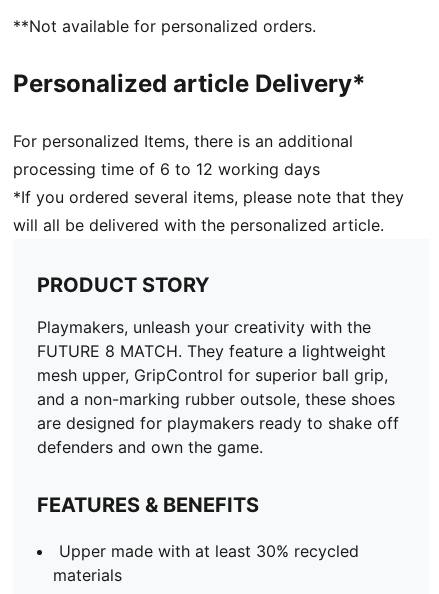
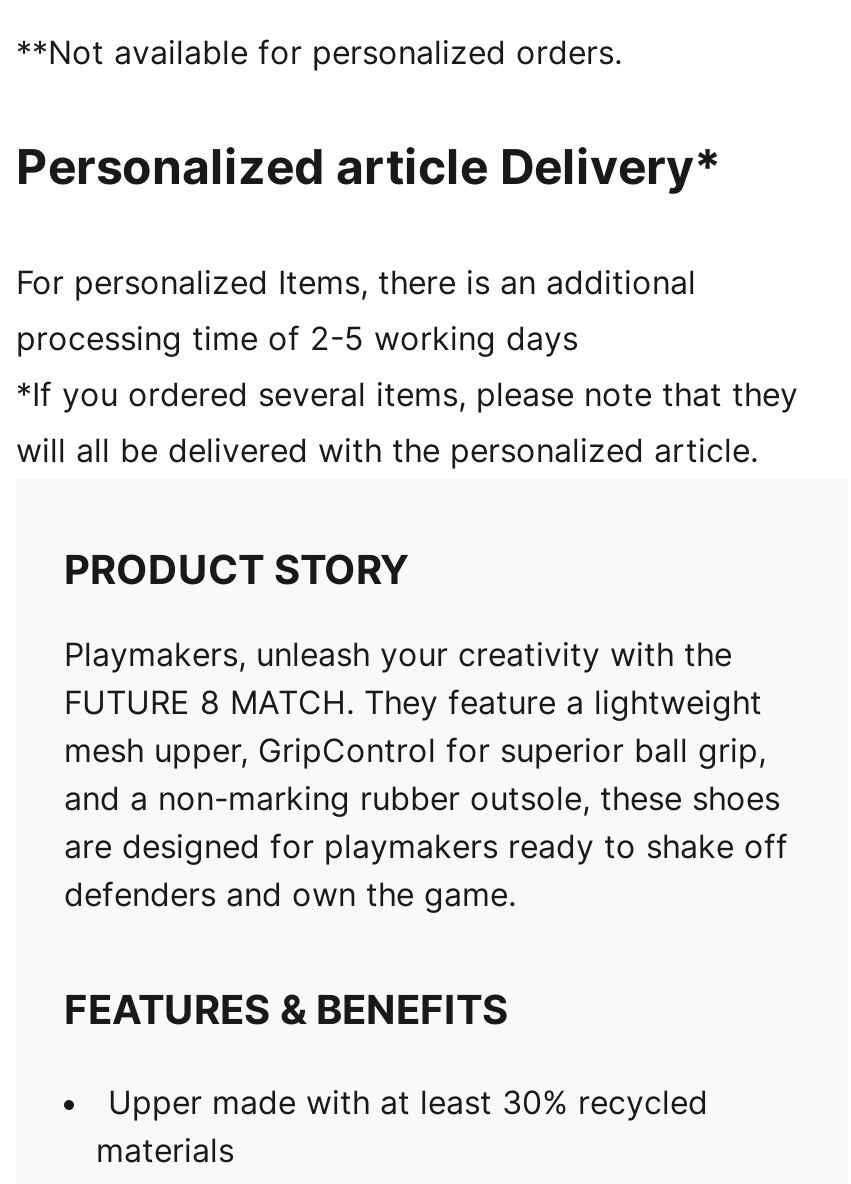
[13,159,320,179] processing time of 6 to 12 working days -> [16,318,578,358] processing time of 2-5 working days

